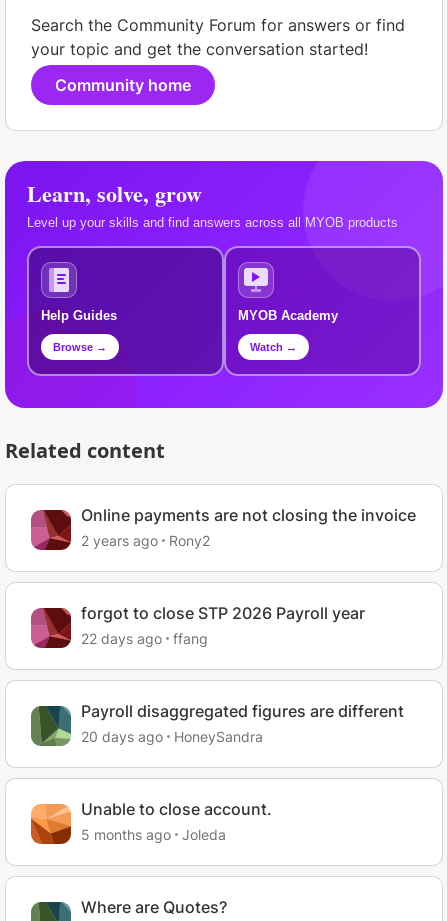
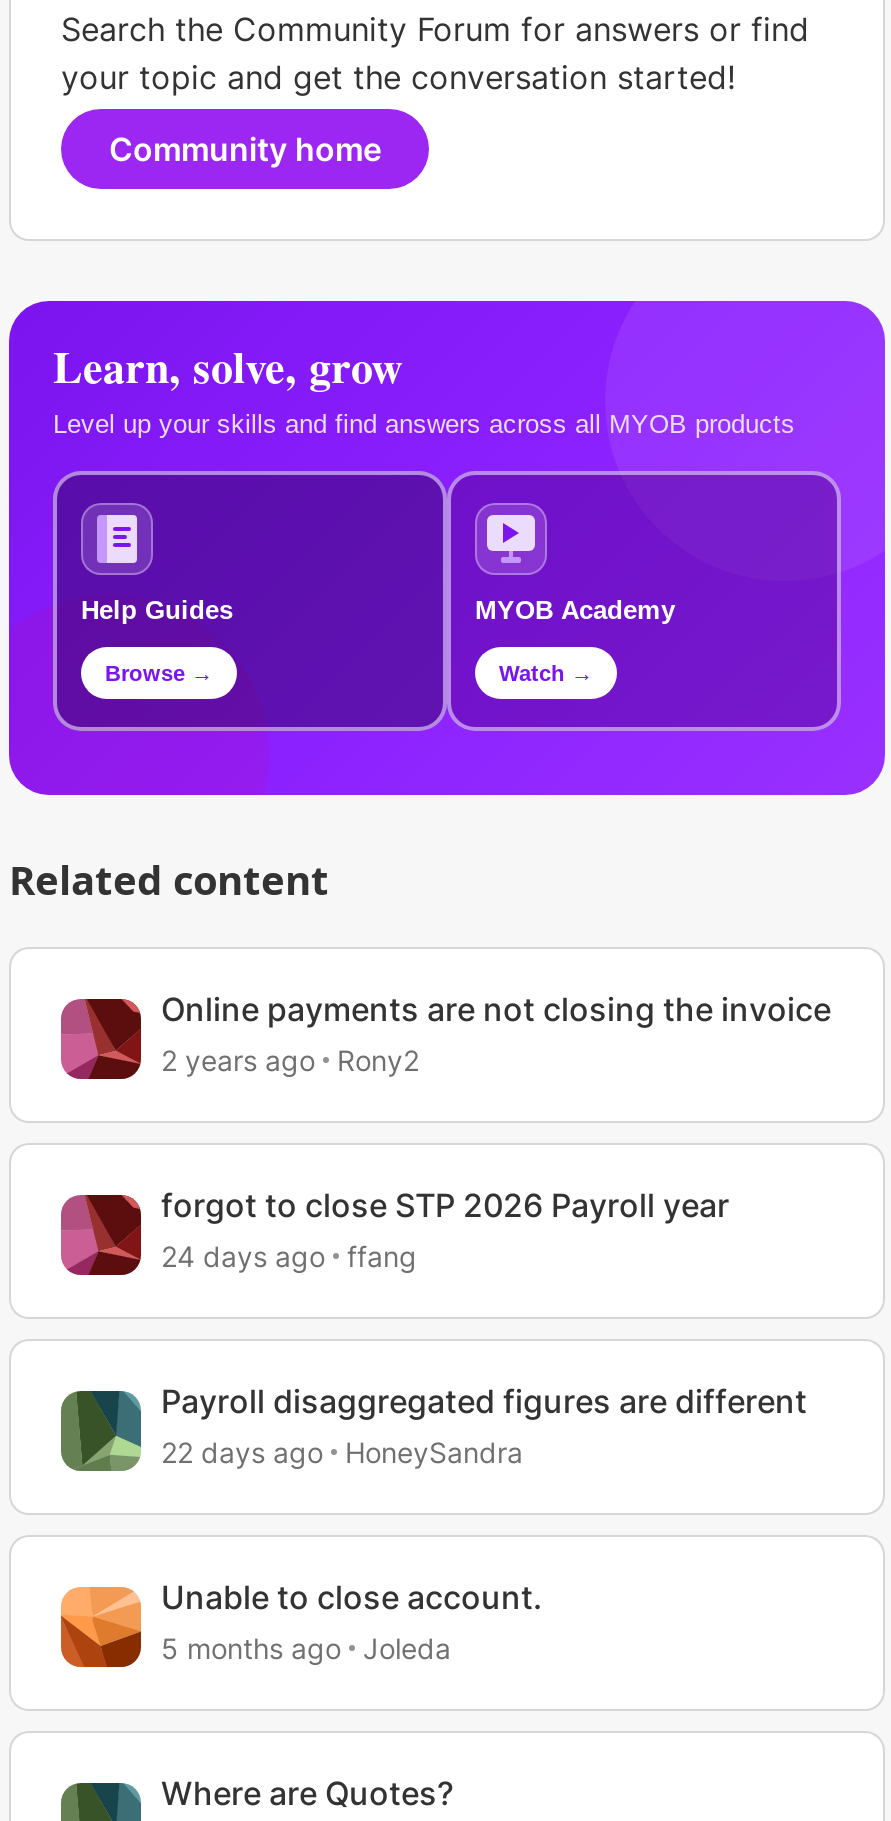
[81,630,208,647] 22 days ago ffang -> [161,1239,417,1273] 24 days ago ffang
[81,728,263,745] 20 days ago HoneySandra -> [161,1435,523,1469] 22 days ago HoneySandra

